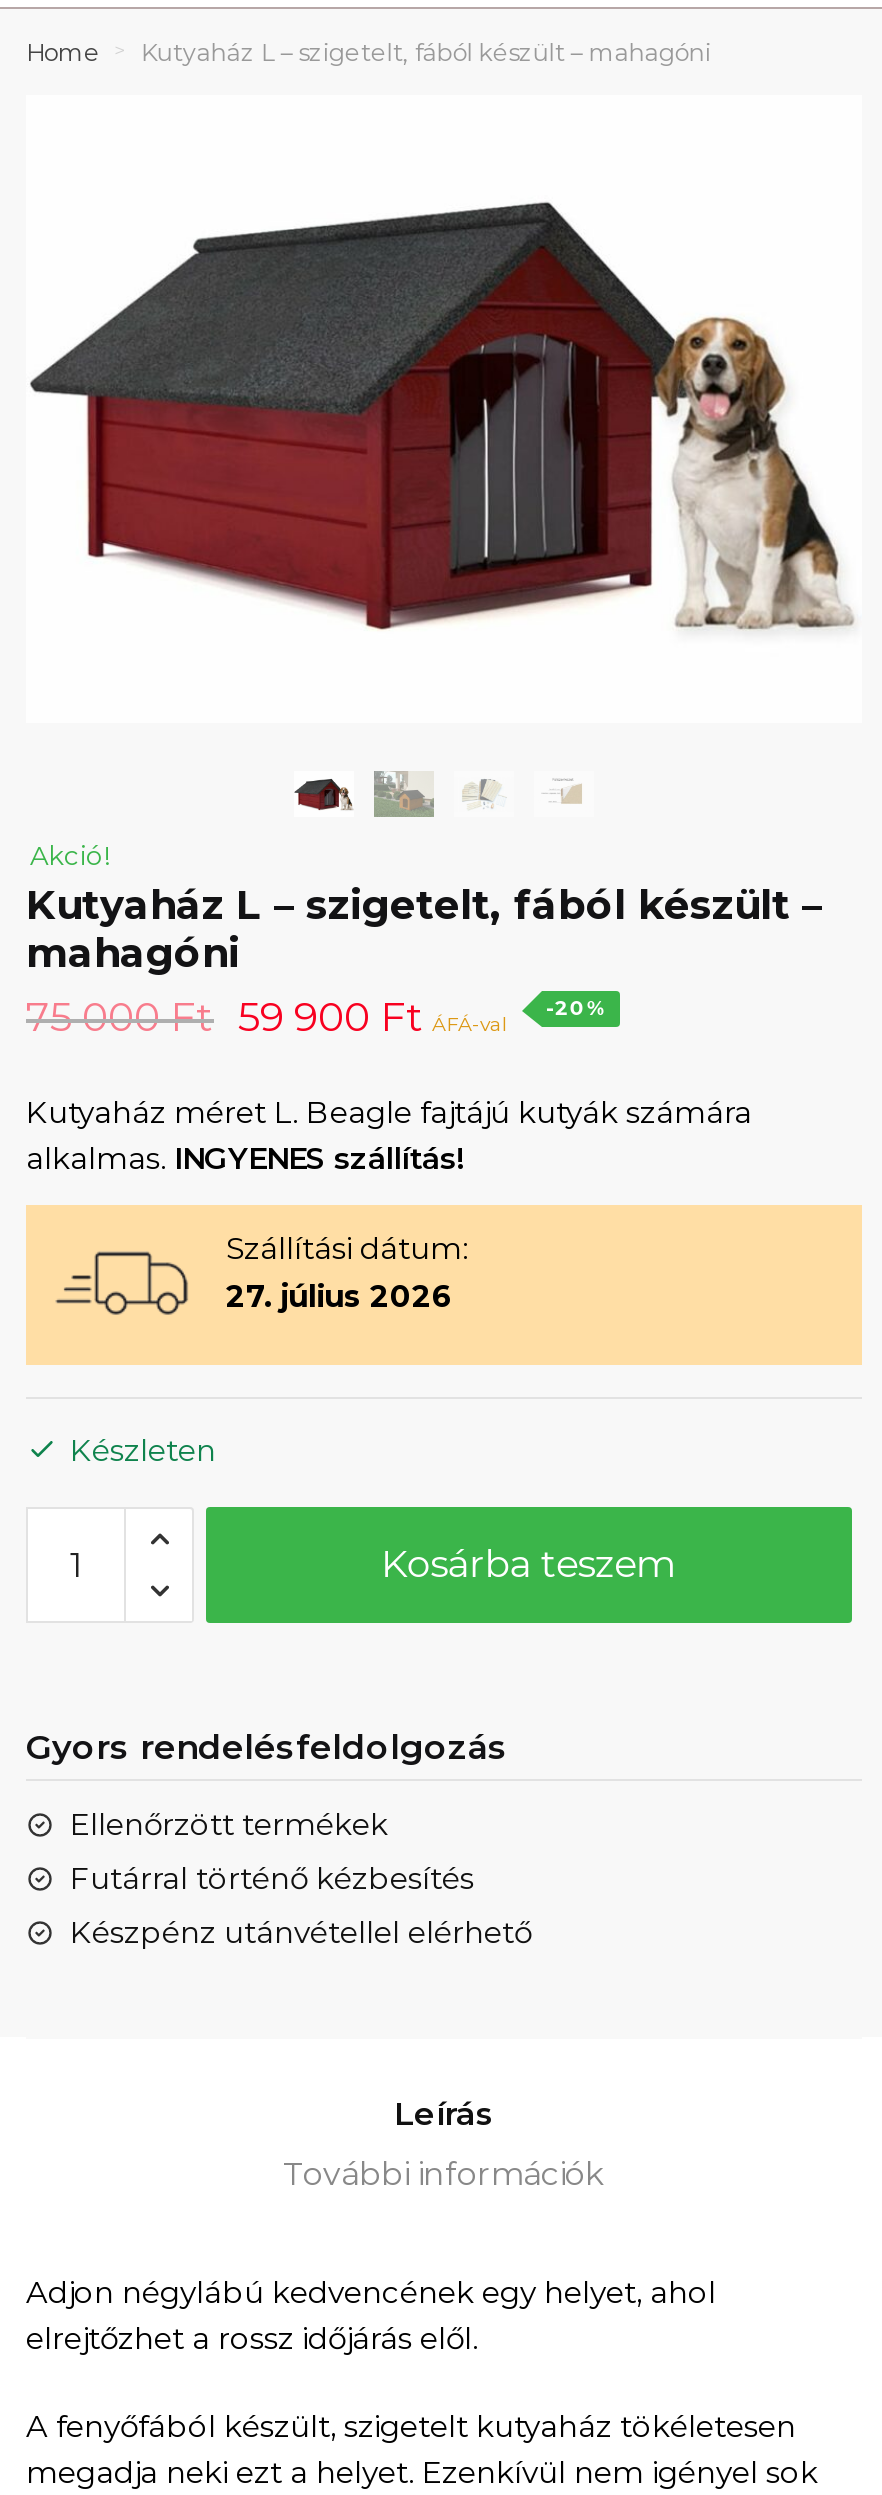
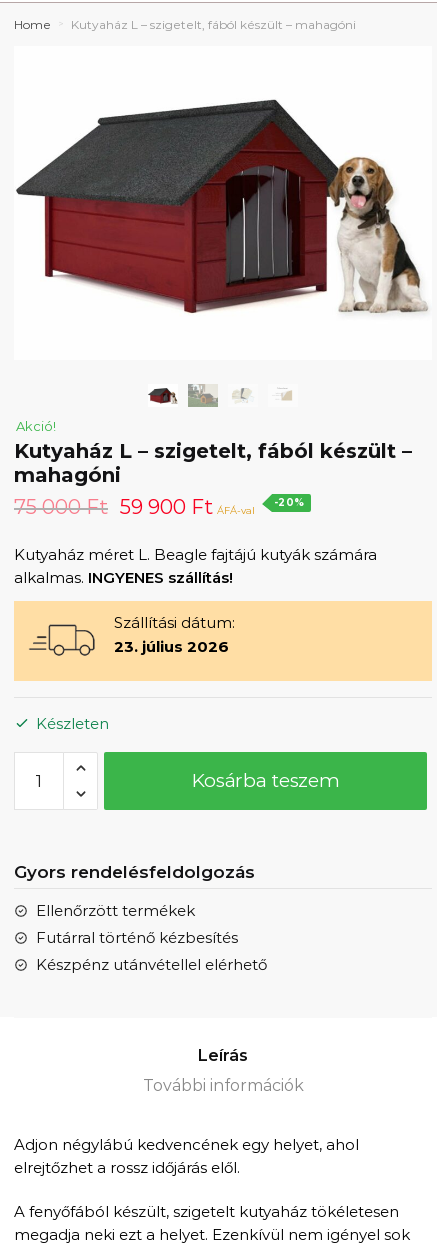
[226,1276,454,1314] 27. július 2026 -> [114,636,229,655] 23. július 2026

